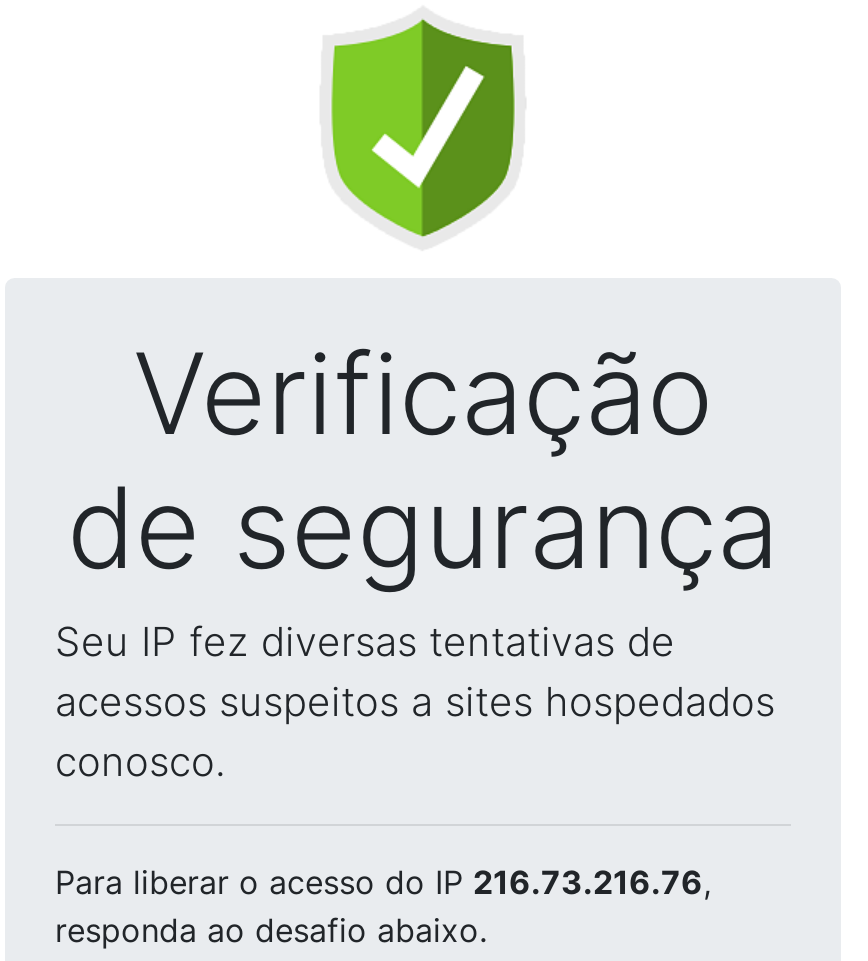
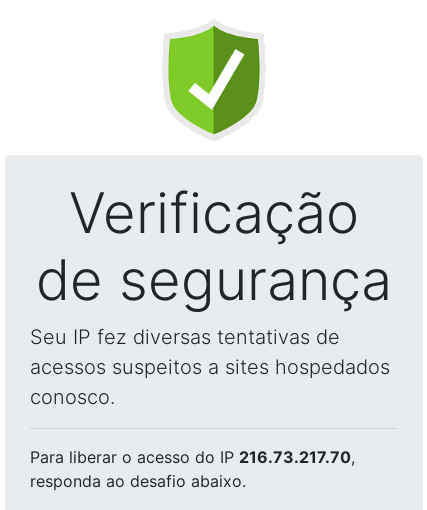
[55,862,711,902] Para liberar o acesso do IP 216.73.216.76, -> [30,447,355,467] Para liberar o acesso do IP 216.73.217.70,

